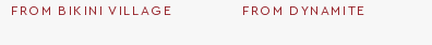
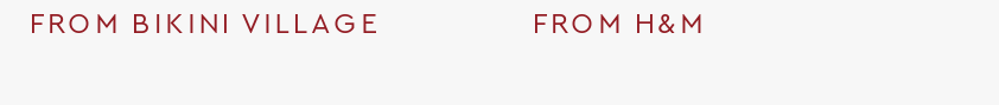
[242,4,366,17] FROM DYNAMITE -> [533,10,705,38] FROM H&M

